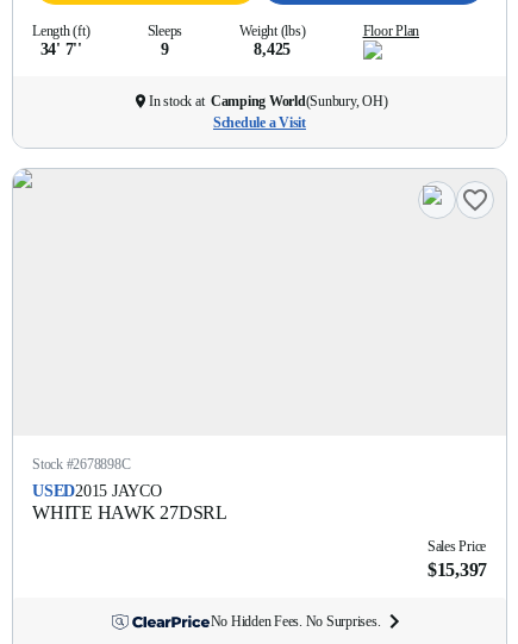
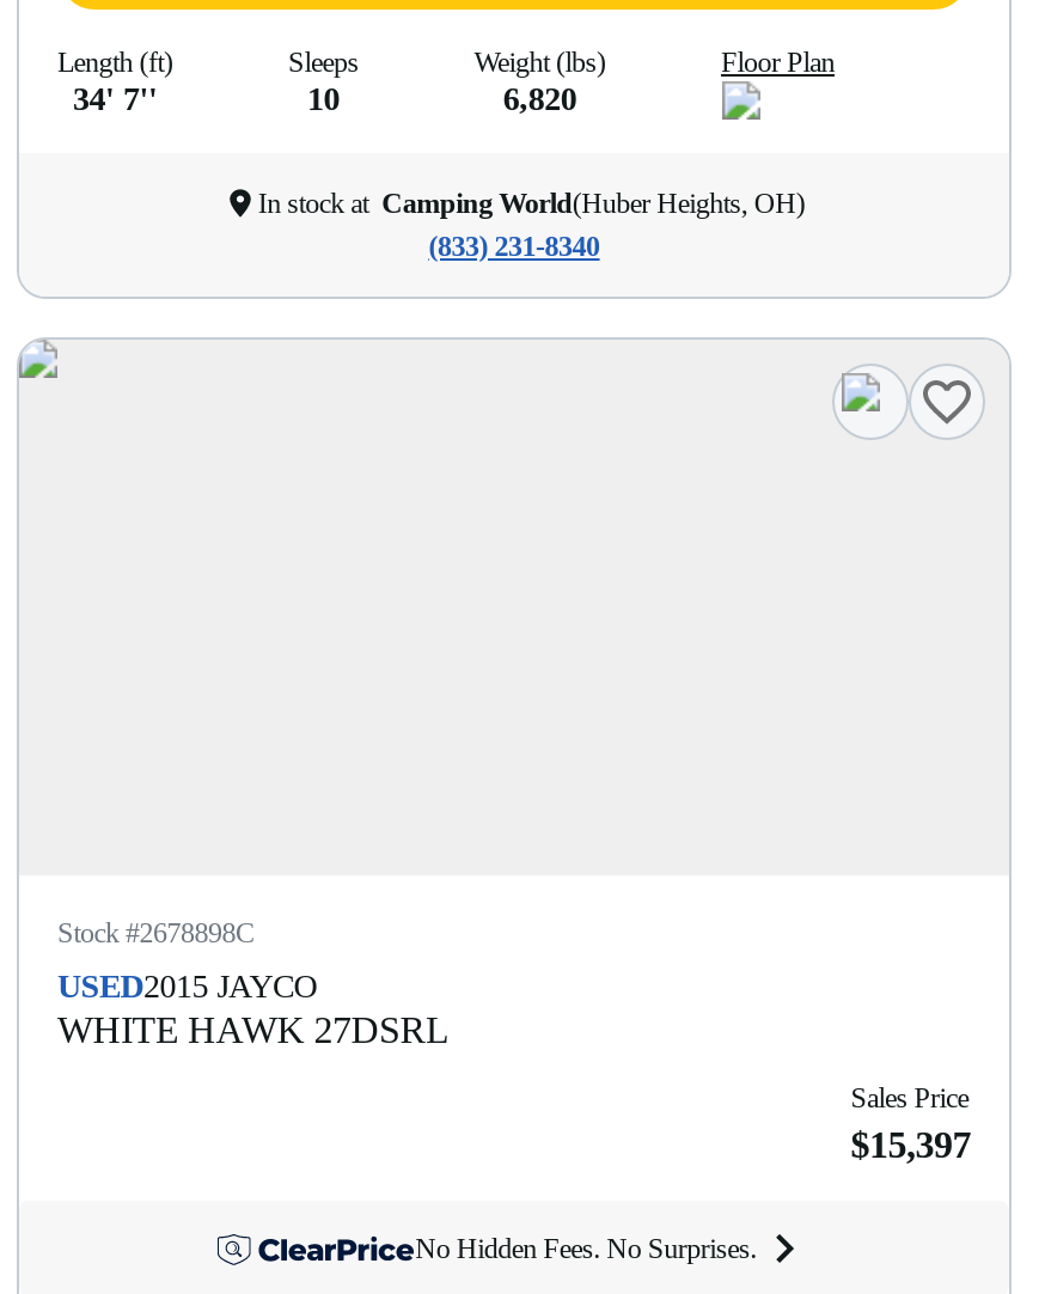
[161,40,169,58] 9 -> [307,81,340,117] 10
[254,40,291,58] 8,425 -> [503,81,577,117] 6,820
[149,93,387,131] In stock at Camping World(Sunbury, OH) | Schedule a Visit -> [258,187,805,263] In stock at Camping World(Huber Heights, OH) | (833) 231-8340

